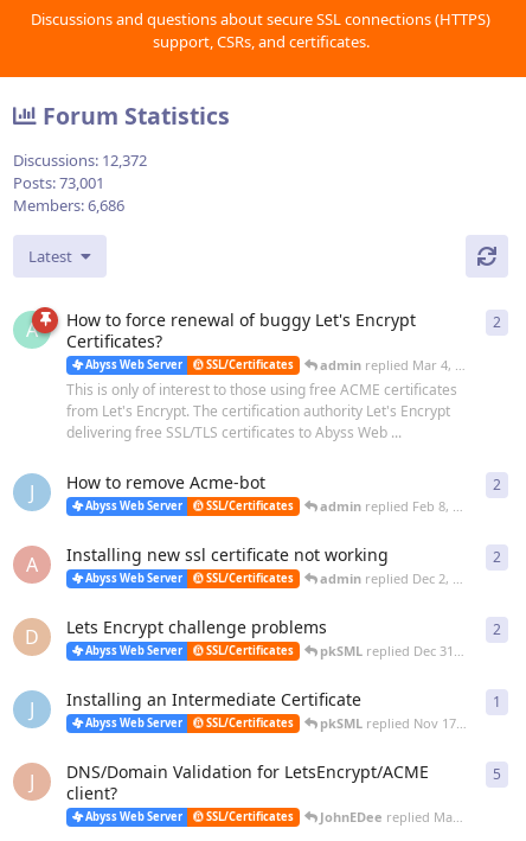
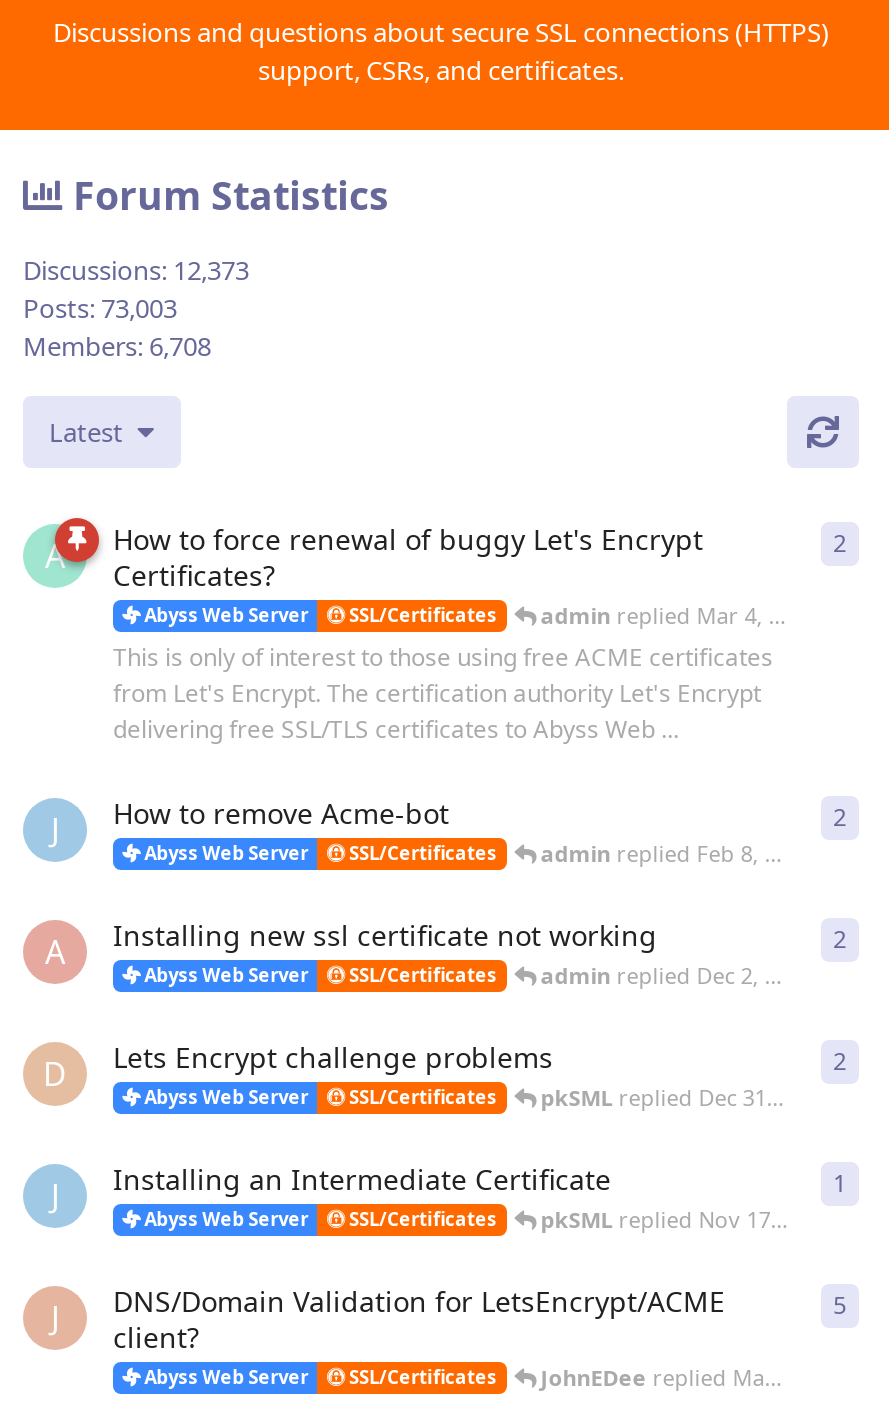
[13,150,147,171] Discussions: 12,372 -> [23,252,249,288] Discussions: 12,373
[13,172,104,194] Posts: 73,001 -> [23,290,177,326] Posts: 73,003
[13,195,124,216] Members: 6,686 -> [23,328,211,364] Members: 6,708

